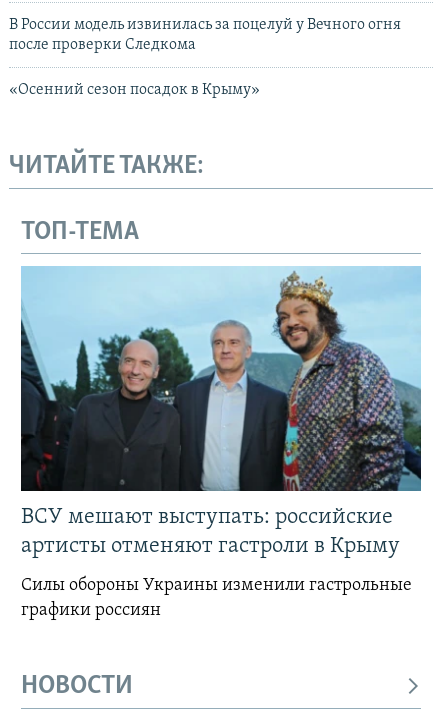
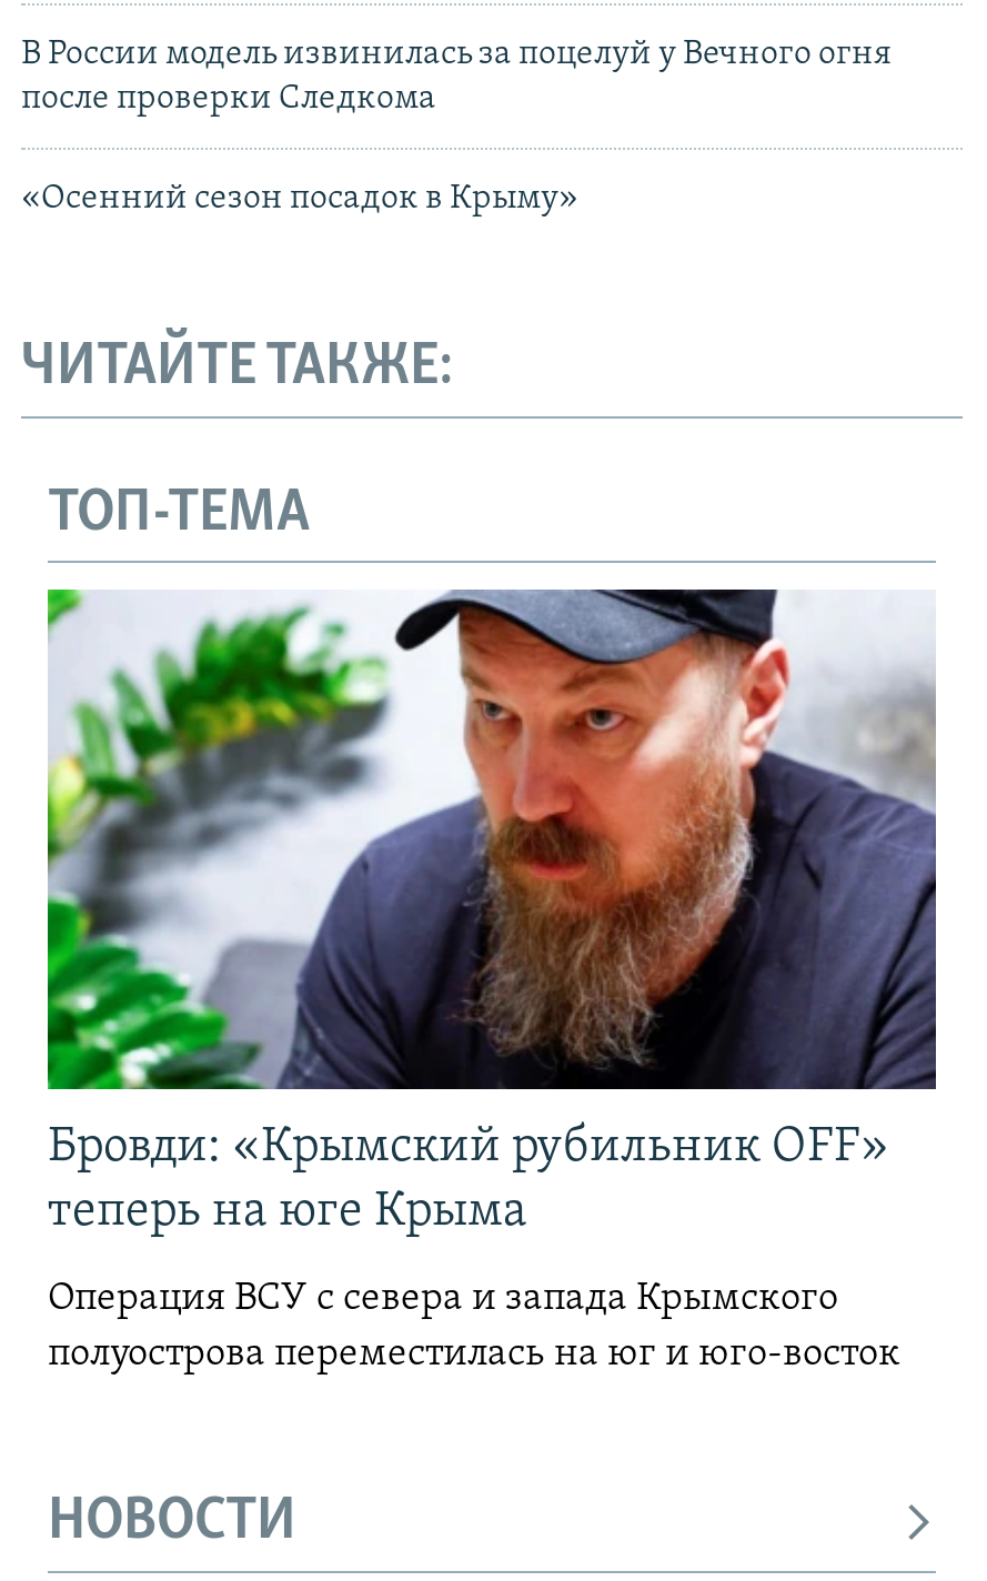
[20,266,422,558] [image] | ВСУ мешают выступать: российские | артисты отменяют гастроли в Крыму -> [46,587,938,1239] [image] | Бровди: «Крымский рубильник OFF» | теперь на юге Крыма
[21,576,412,620] Силы обороны Украины изменили гастрольные | графики россиян -> [48,1279,900,1376] Операция ВСУ с севера и запада Крымского | полуострова переместилась на юг и юго-восток

